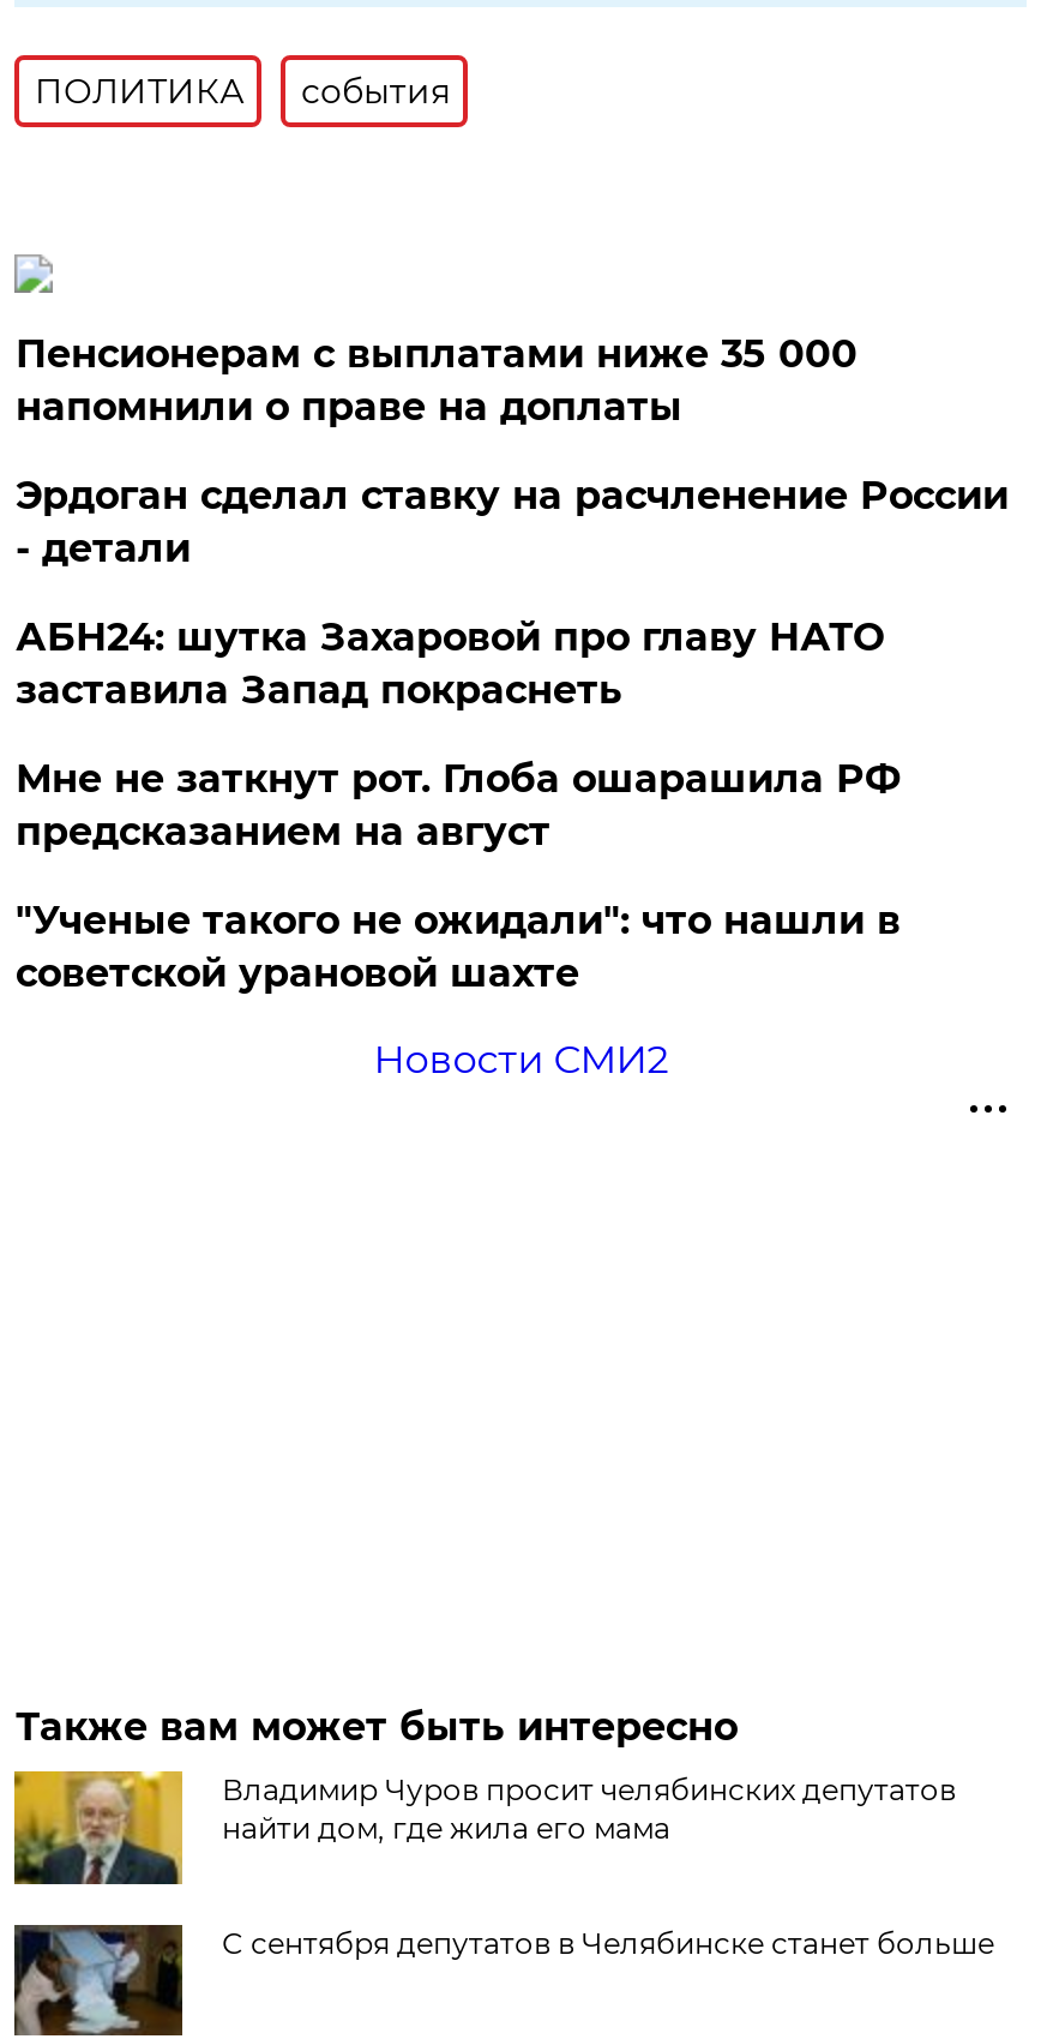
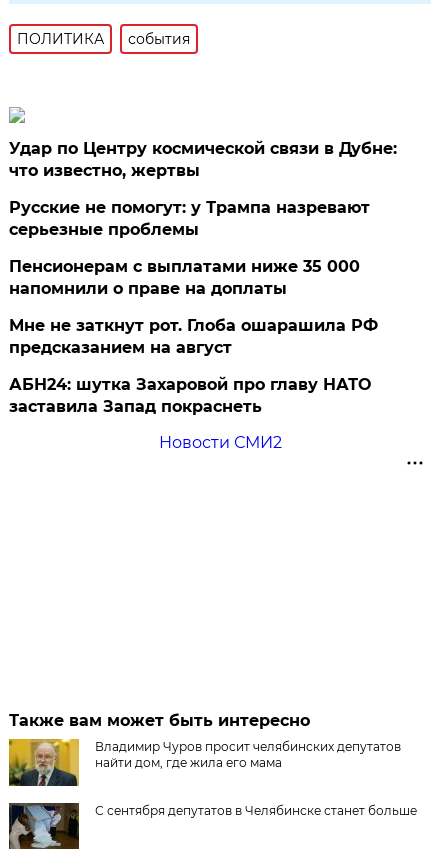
none -> [9,139,397,239] Удар по Центру космической связи в Дубне: | что известно, жертвы | Русские не помогут: у Трампа назревают | серьезные проблемы
moved [15,331,857,429] -> [9,257,360,298]: Пенсионерам с выплатами ниже 35 000 | напомнили о праве на доплаты
[15,473,1008,571] Эрдоган сделал ставку на расчленение России | - детали -> none
moved [15,614,884,713] -> [9,375,371,416]: АБН24: шутка Захаровой про главу НАТО | заставила Запад покраснеть
[15,897,900,996] "Ученые такого не ожидали": что нашли в | советской урановой шахте -> none

